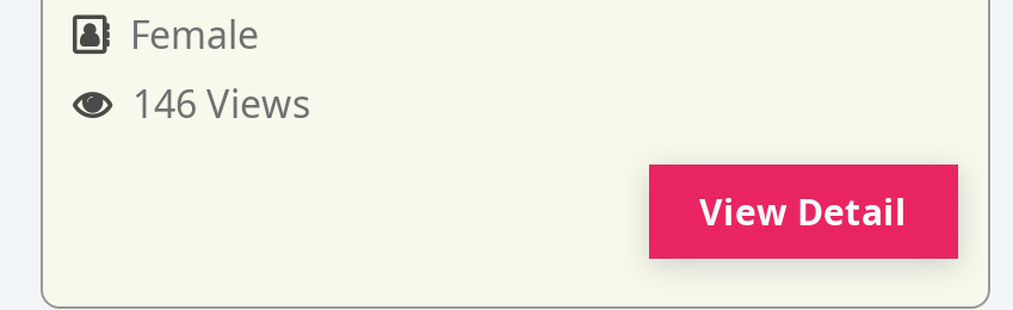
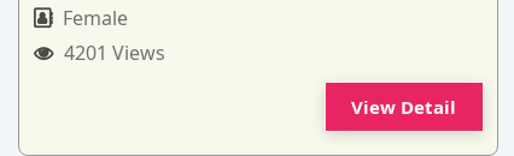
[123,78,311,130] 146 Views -> [60,39,166,66] 4201 Views

